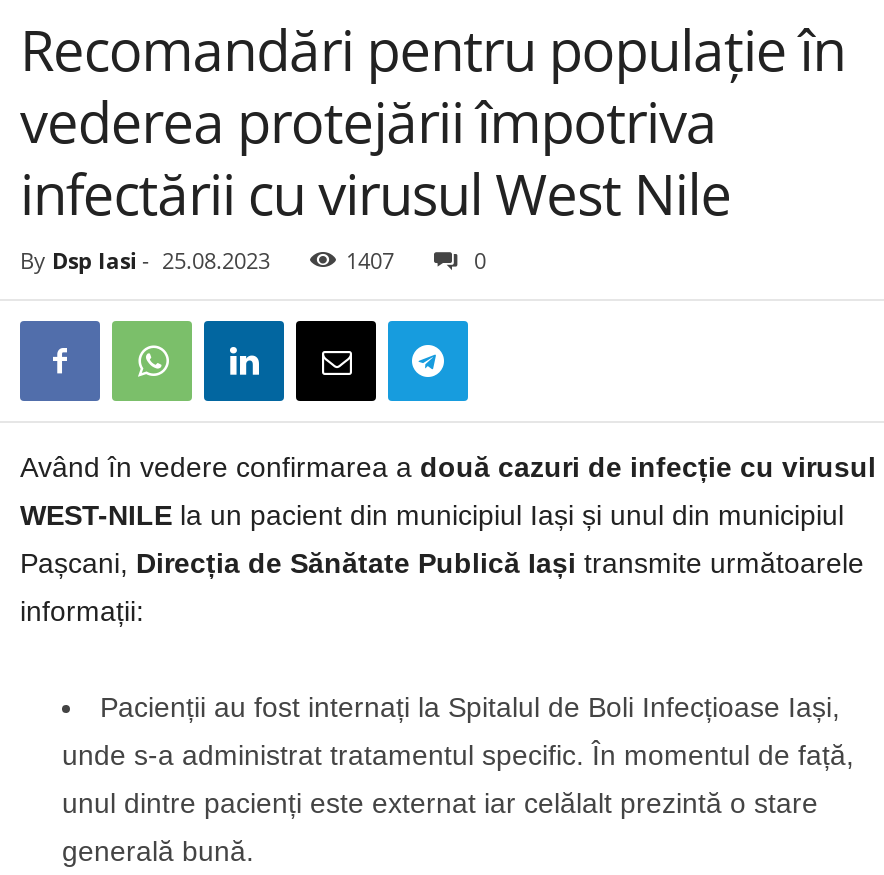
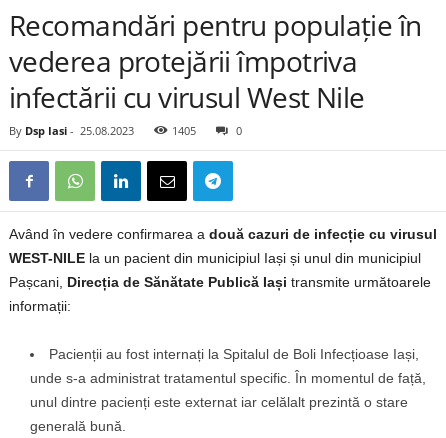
[346,245,394,275] 1407 -> [172,123,196,138] 1405

